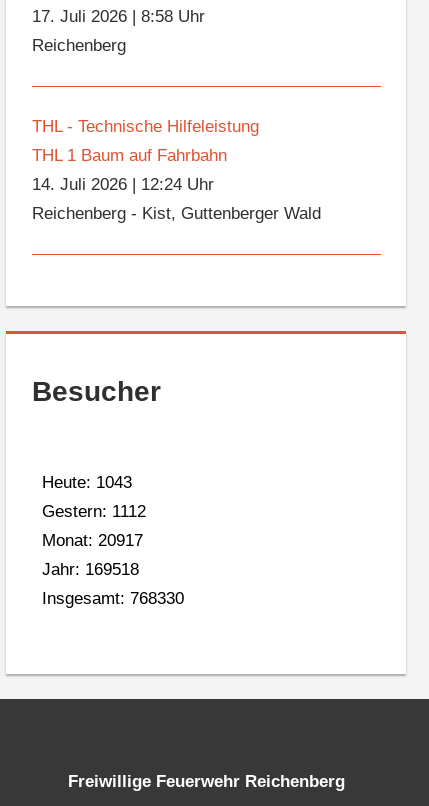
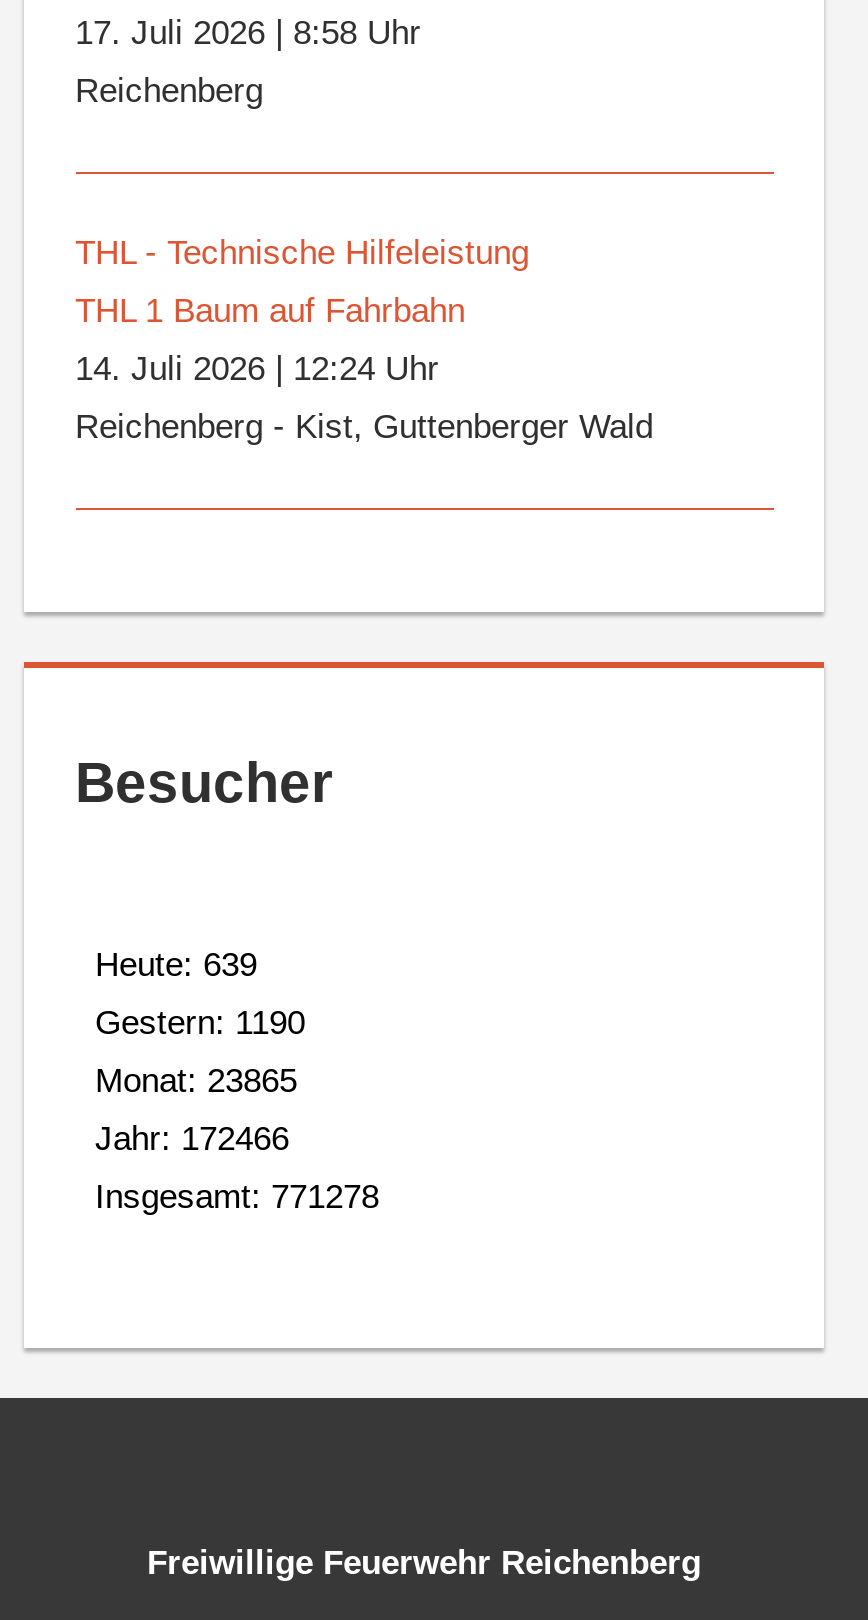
[41,473,131,492] Heute: 1043 -> [95,945,257,983] Heute: 639
[41,502,145,521] Gestern: 1112 -> [95,1003,305,1041] Gestern: 1190
[41,531,142,550] Monat: 20917 -> [95,1061,297,1099] Monat: 23865
[41,560,138,579] Jahr: 169518 -> [95,1119,289,1157] Jahr: 172466
[41,589,183,608] Insgesamt: 768330 -> [95,1177,379,1215] Insgesamt: 771278

